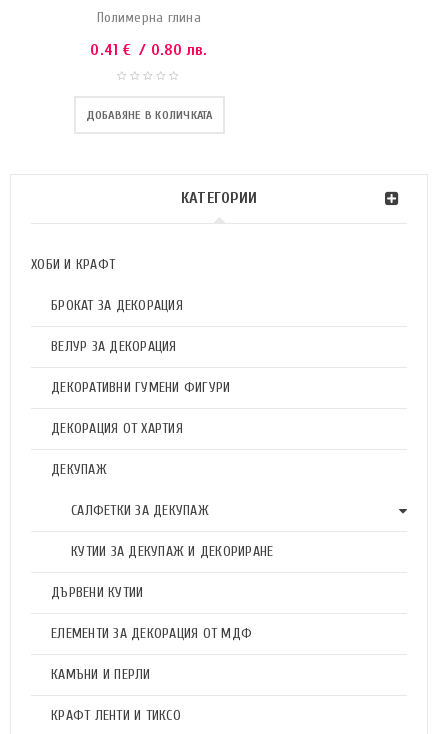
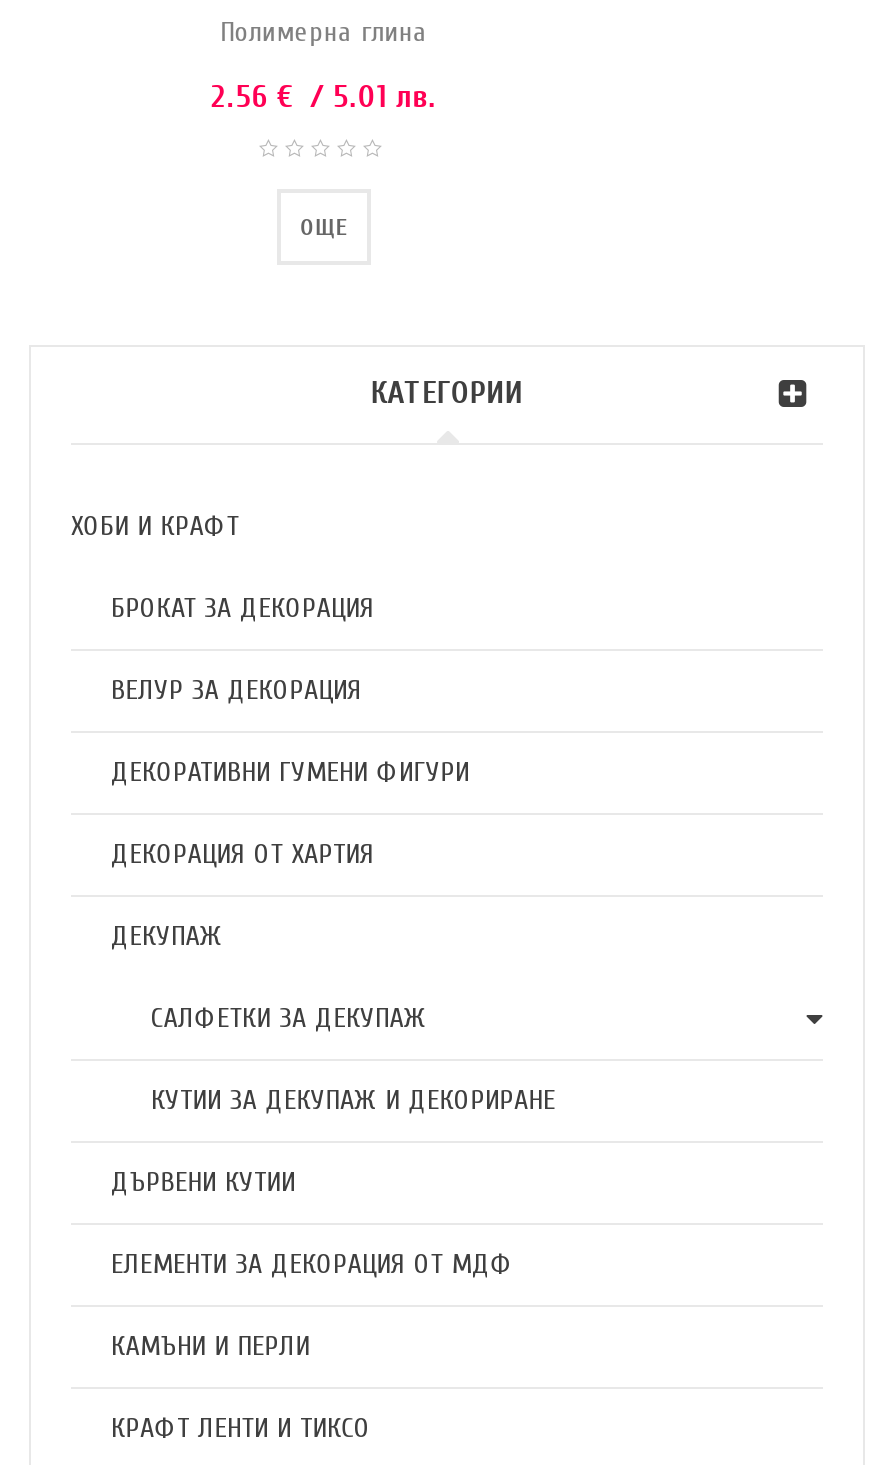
[90,41,208,59] 0.41 € / 0.80 лв. -> [211,79,437,115] 2.56 € / 5.01 лв.
[85,108,212,122] ДОБАВЯНЕ В КОЛИЧКАТА -> [300,213,348,241] ОЩЕ

